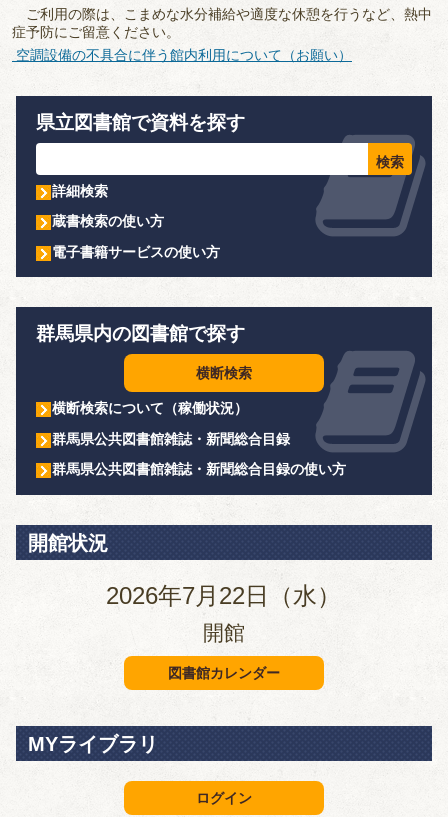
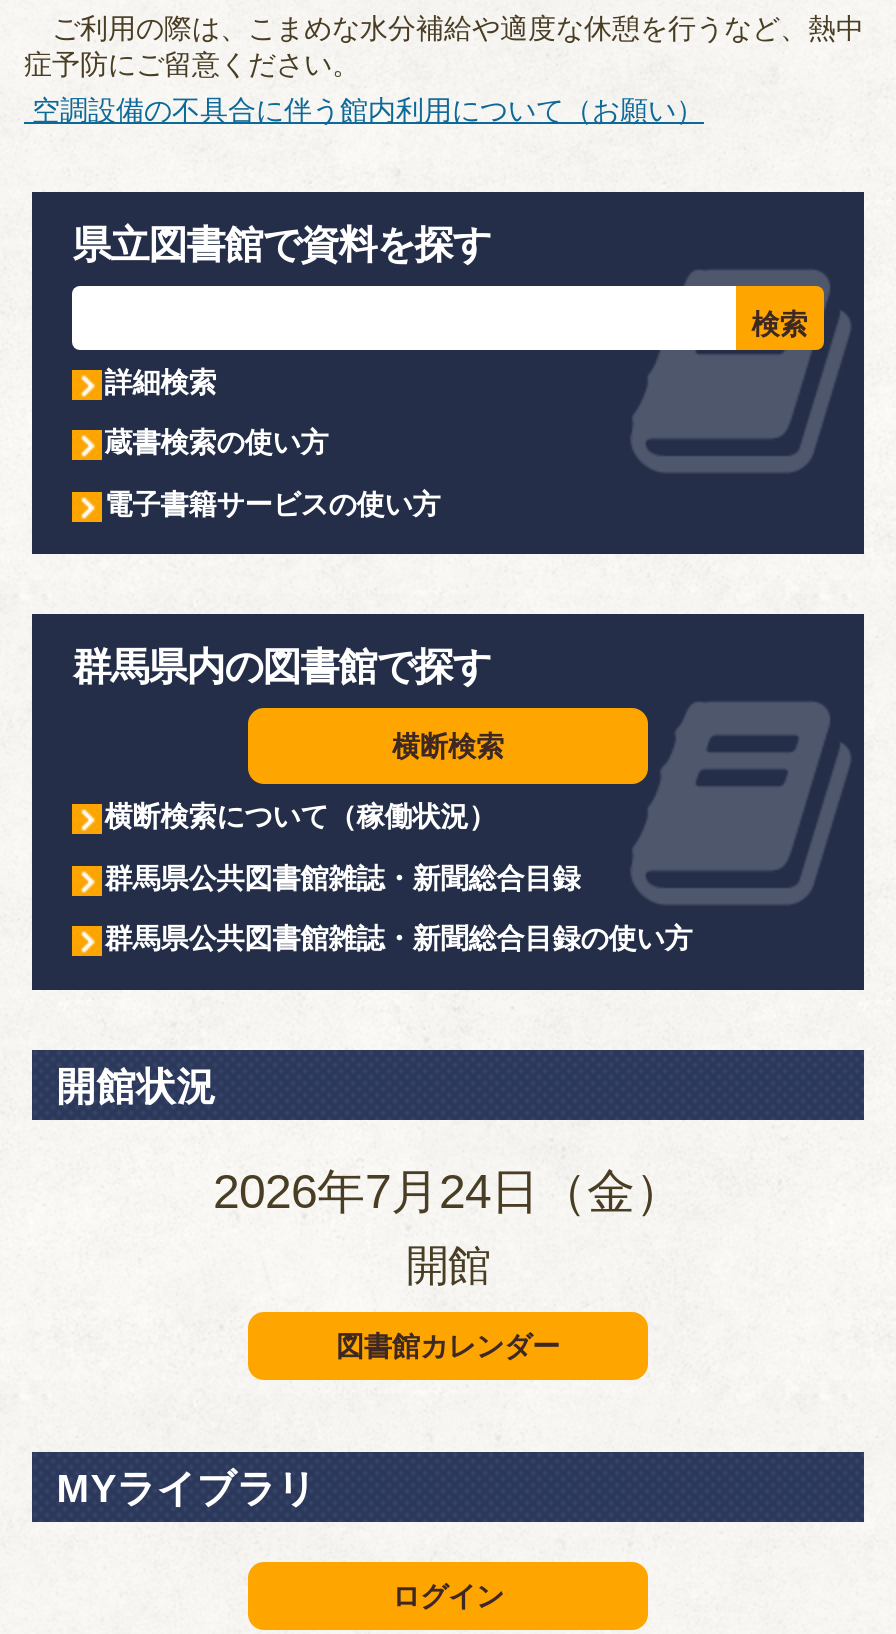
[106,582,341,609] 2026年7月22日（水） -> [213,1164,683,1218] 2026年7月24日（金）

